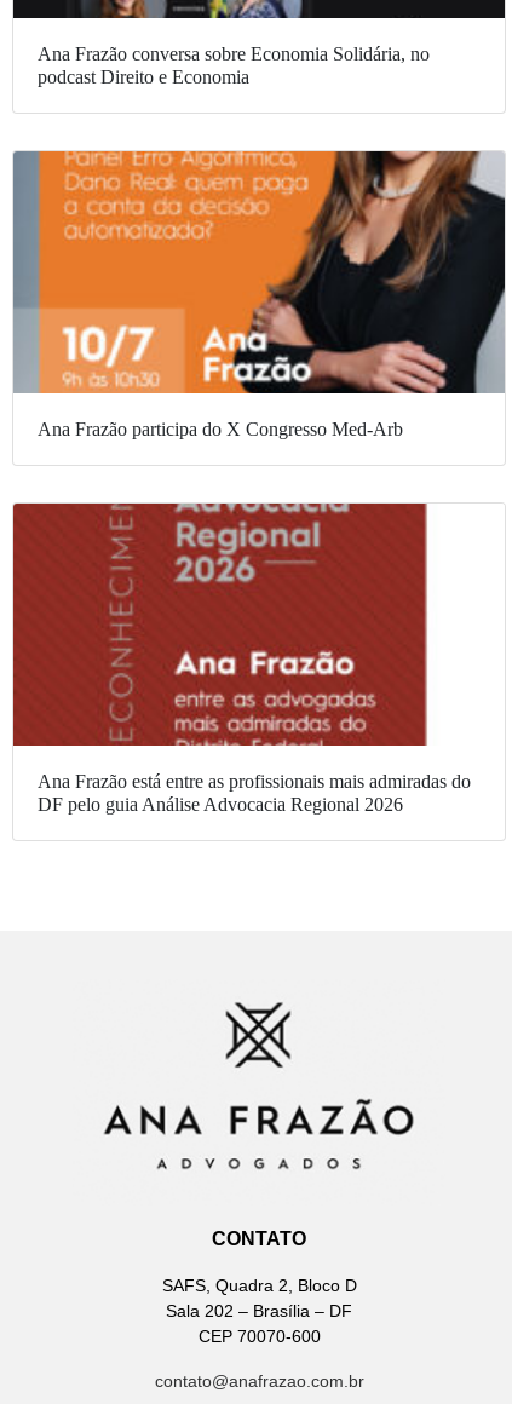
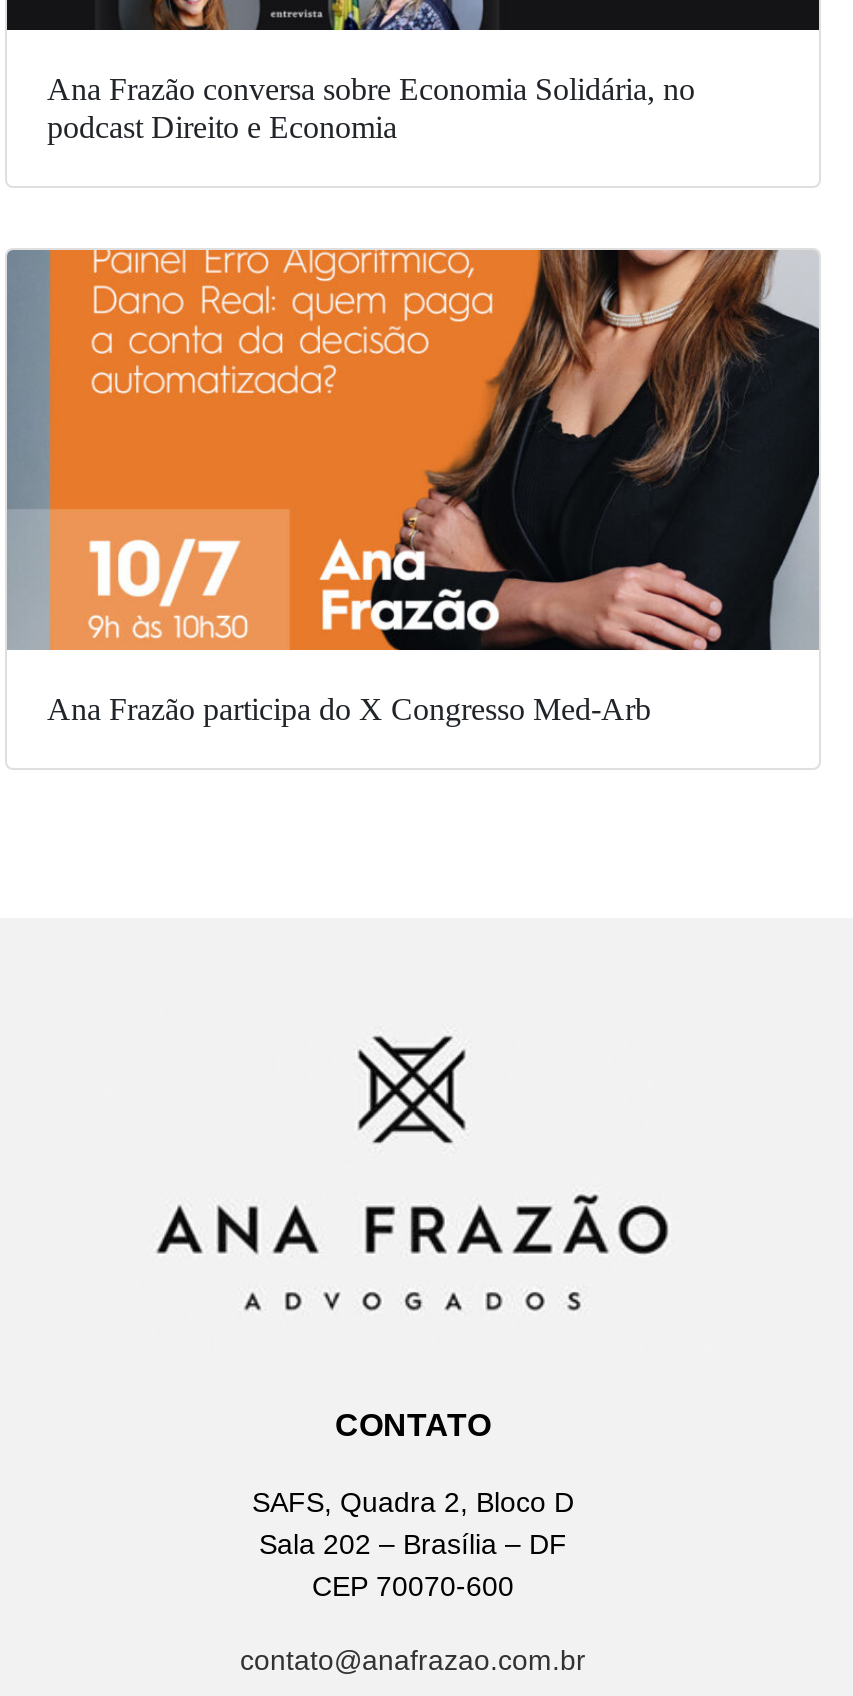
[12,502,471,814] [image] | Ana Frazão está entre as profissionais mais admiradas do | DF pelo guia Análise Advocacia Regional 2026 -> none

